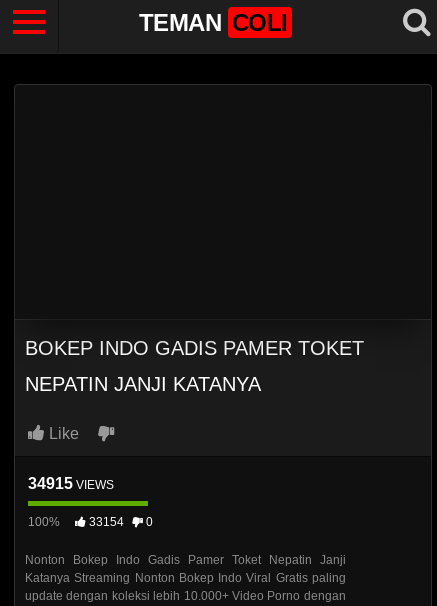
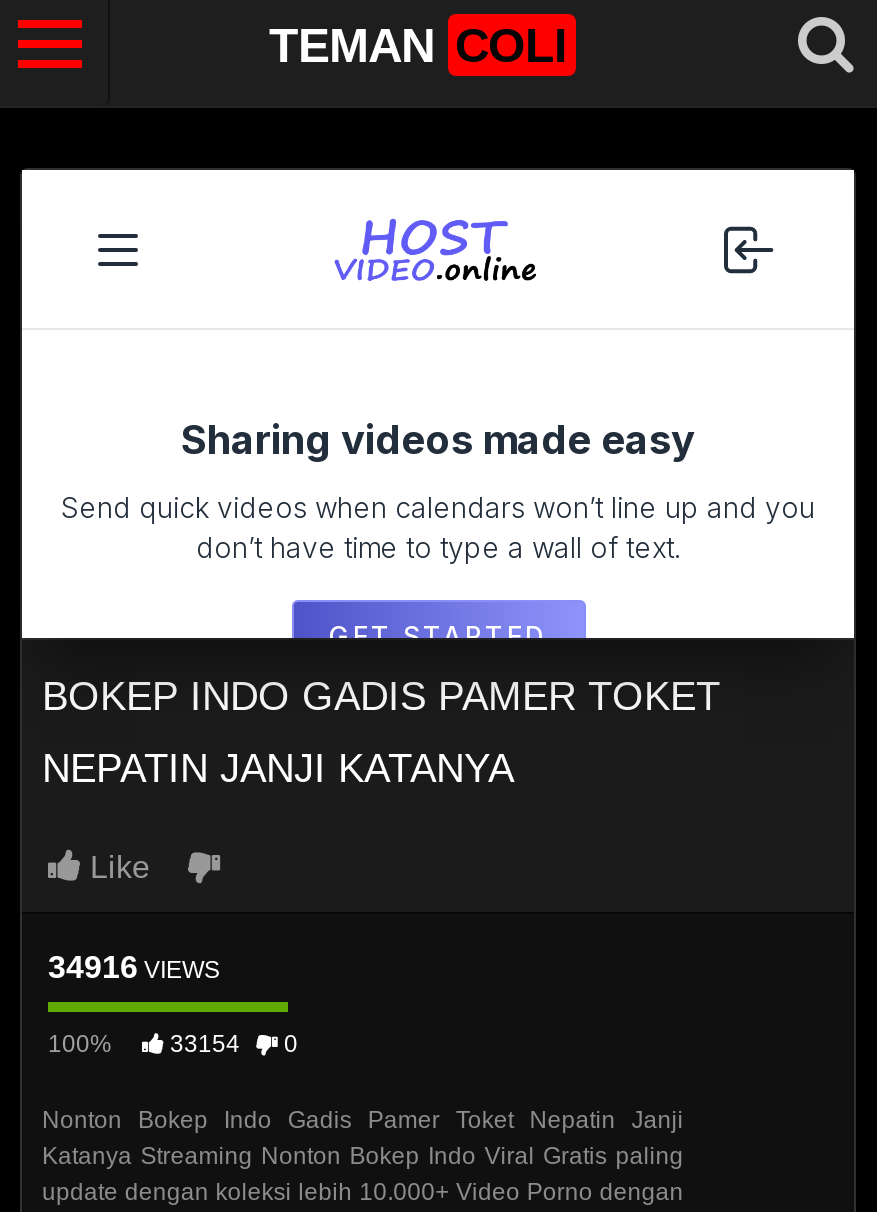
none -> [20,168,856,640] [image]
[28,475,114,492] 34915 VIEWS -> [48,950,220,984] 34916 VIEWS

